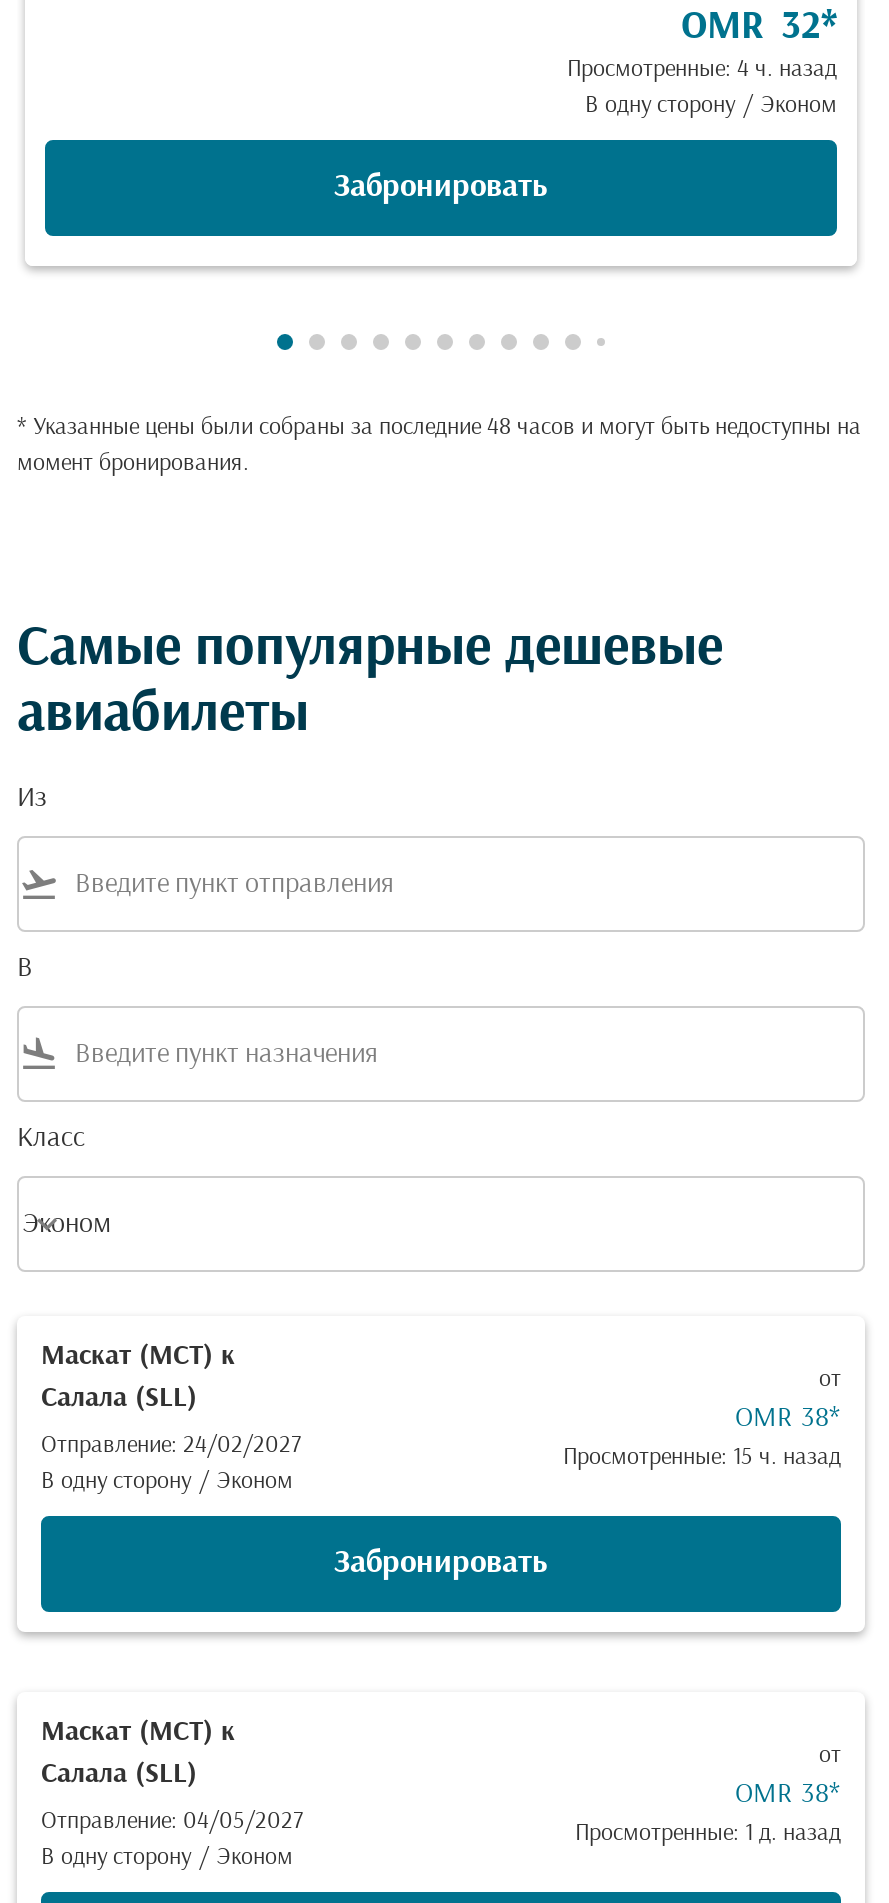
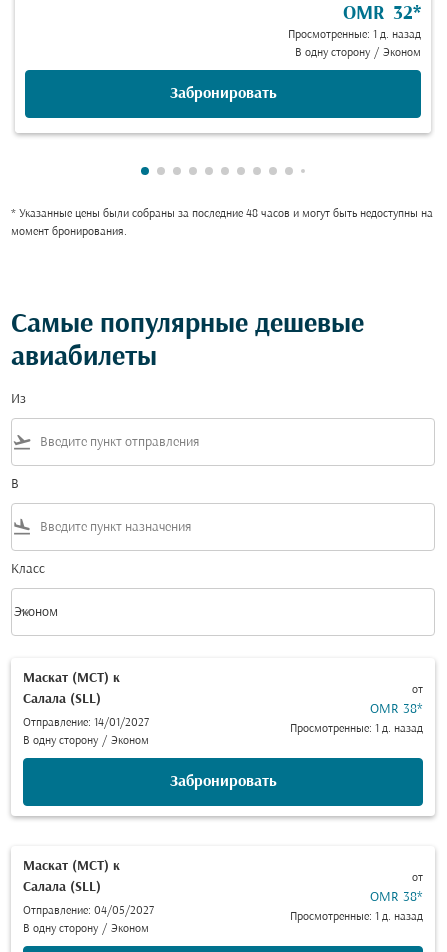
[567,58,837,82] Просмотренные: 4 ч. назад -> [288,29,421,41] Просмотренные: 1 д. назад
[41,1434,301,1458] Отправление: 24/02/2027 -> [23,717,149,729] Отправление: 14/01/2027
[563,1445,841,1469] Просмотренные: 15 ч. назад -> [290,722,423,734] Просмотренные: 1 д. назад

